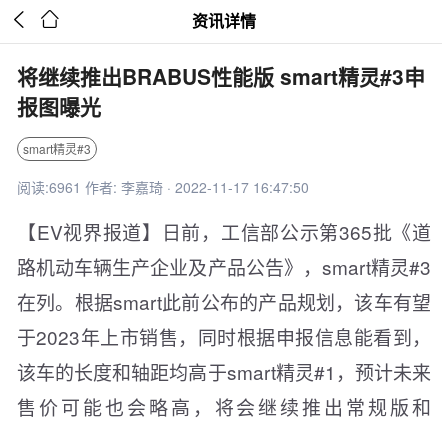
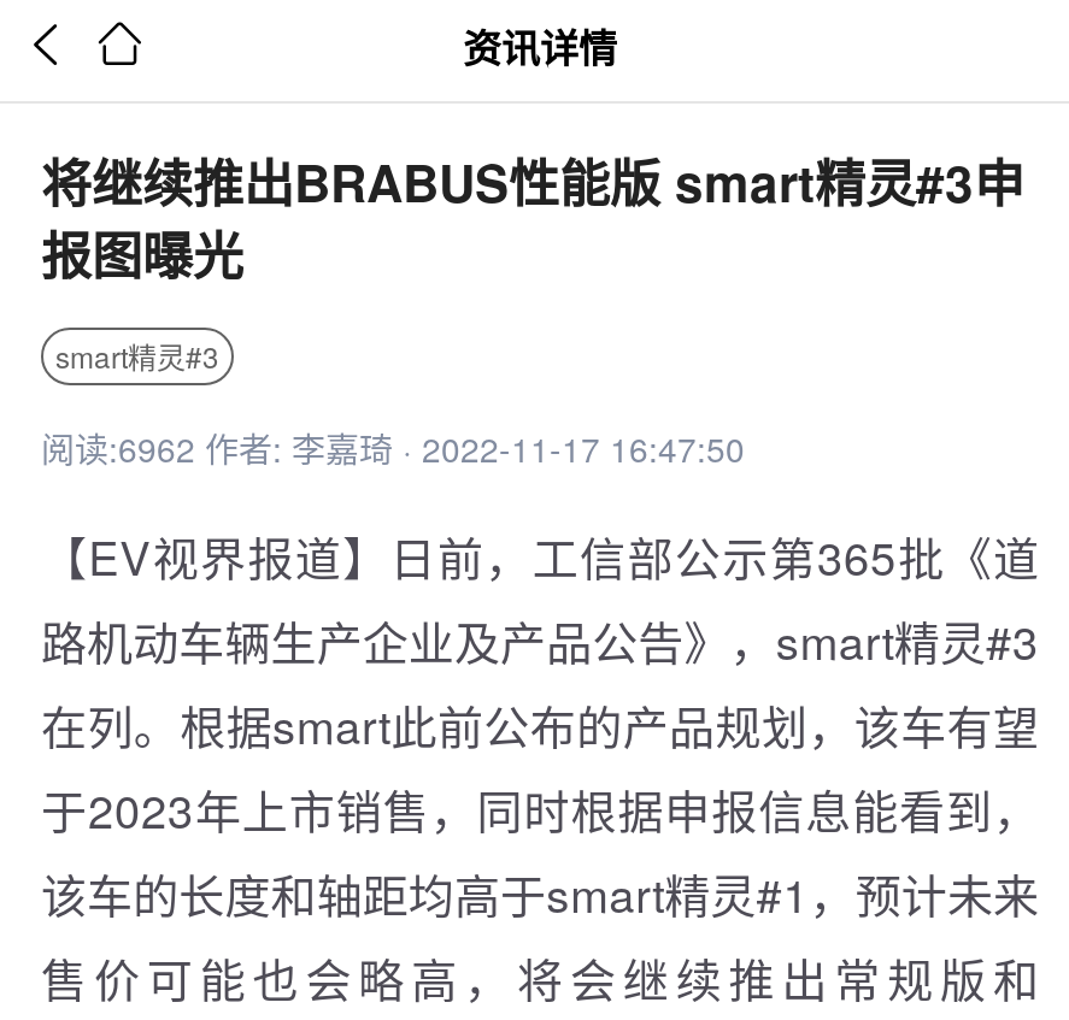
[17,177,309,197] 阅读:6961 作者: 李嘉琦 · 2022-11-17 16:47:50 -> [41,424,745,472] 阅读:6962 作者: 李嘉琦 · 2022-11-17 16:47:50

